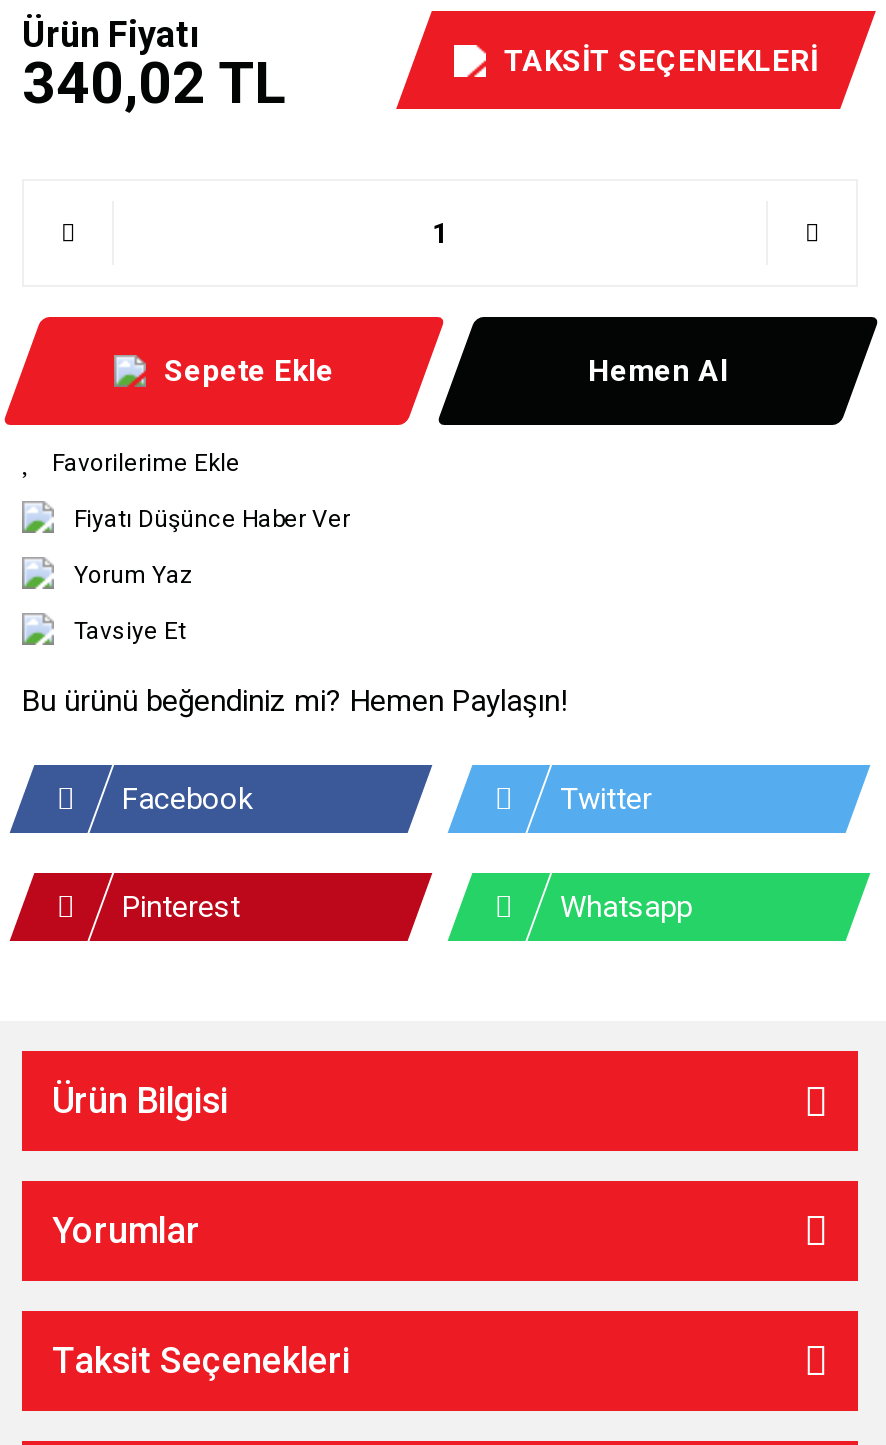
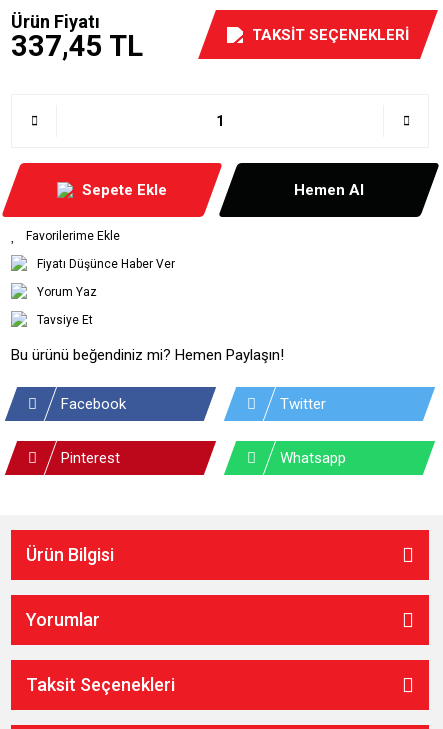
[22,48,286,116] 340,02 TL -> [11,28,143,62] 337,45 TL

